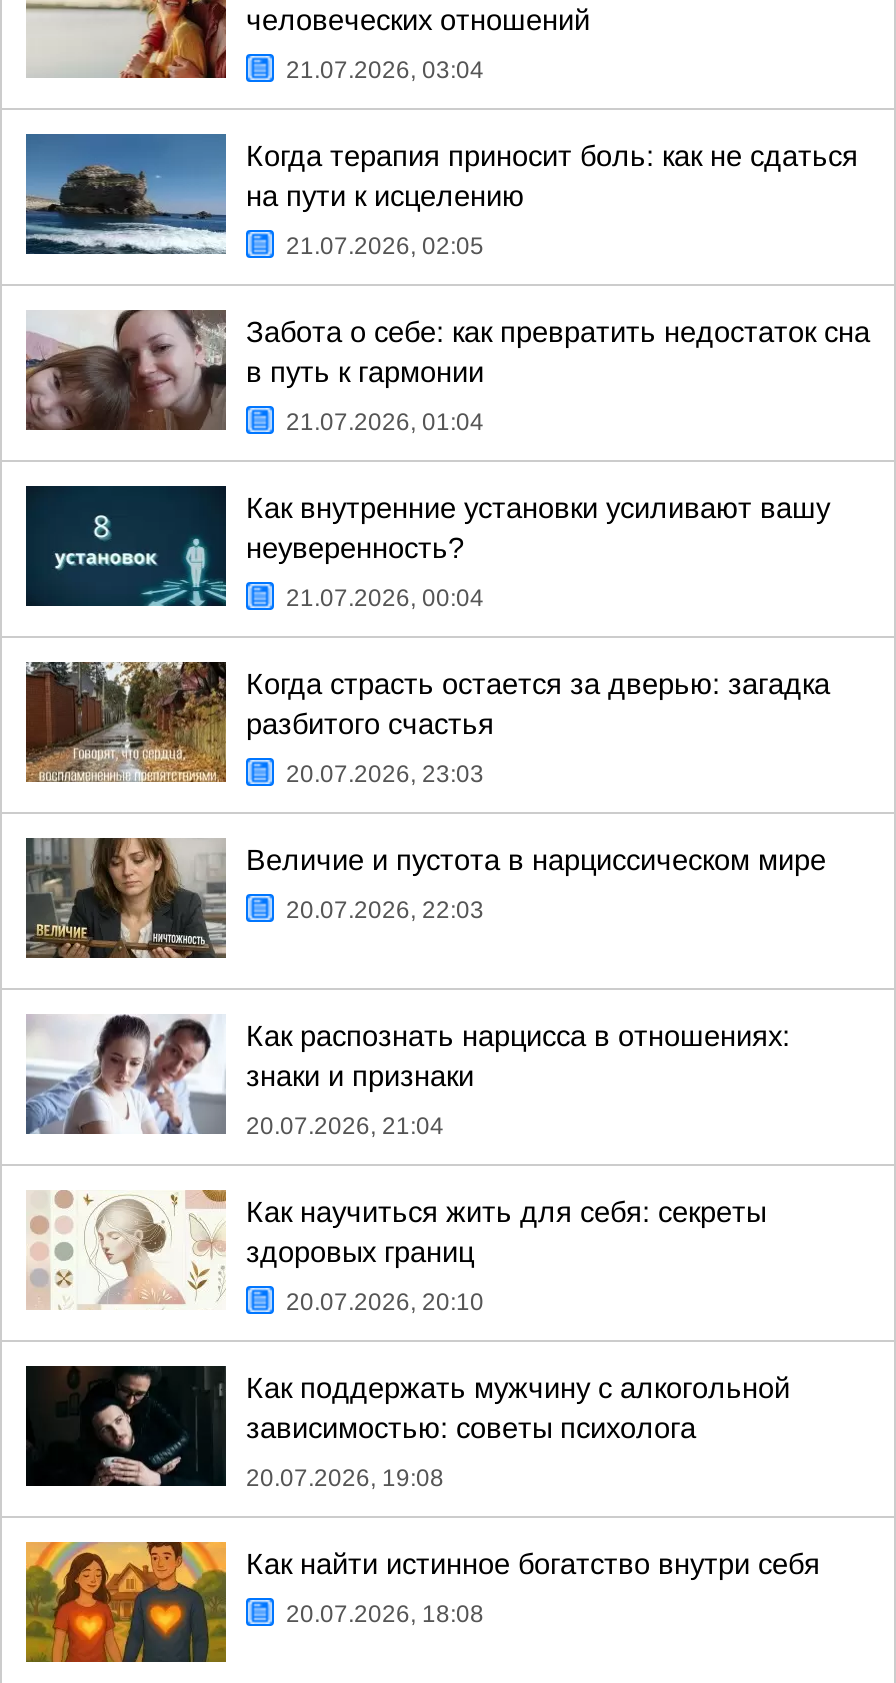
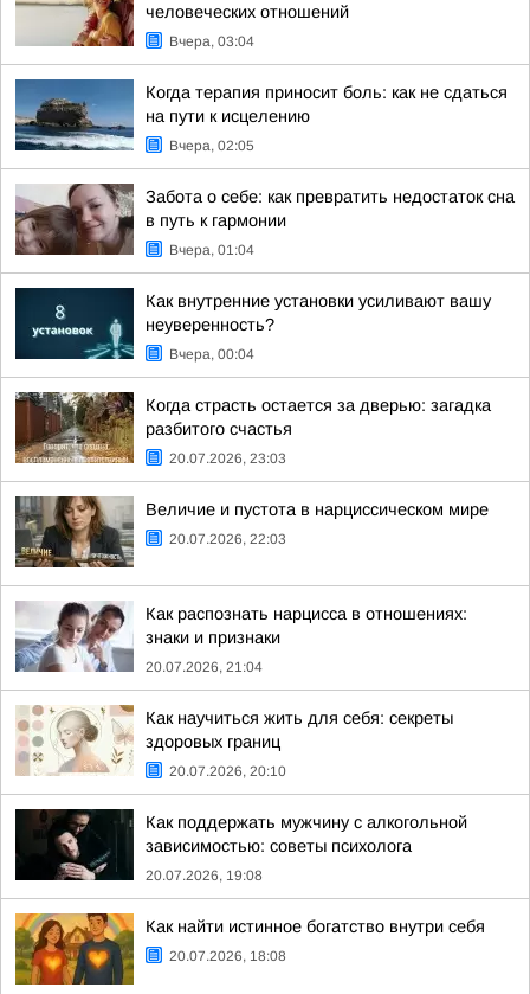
[286,56,484,84] 21.07.2026, 03:04 -> [169,33,254,50] Вчера, 03:04
[286,232,484,260] 21.07.2026, 02:05 -> [169,137,254,154] Вчера, 02:05
[286,408,484,436] 21.07.2026, 01:04 -> [169,242,254,258] Вчера, 01:04
[286,584,484,612] 21.07.2026, 00:04 -> [169,346,254,363] Вчера, 00:04

